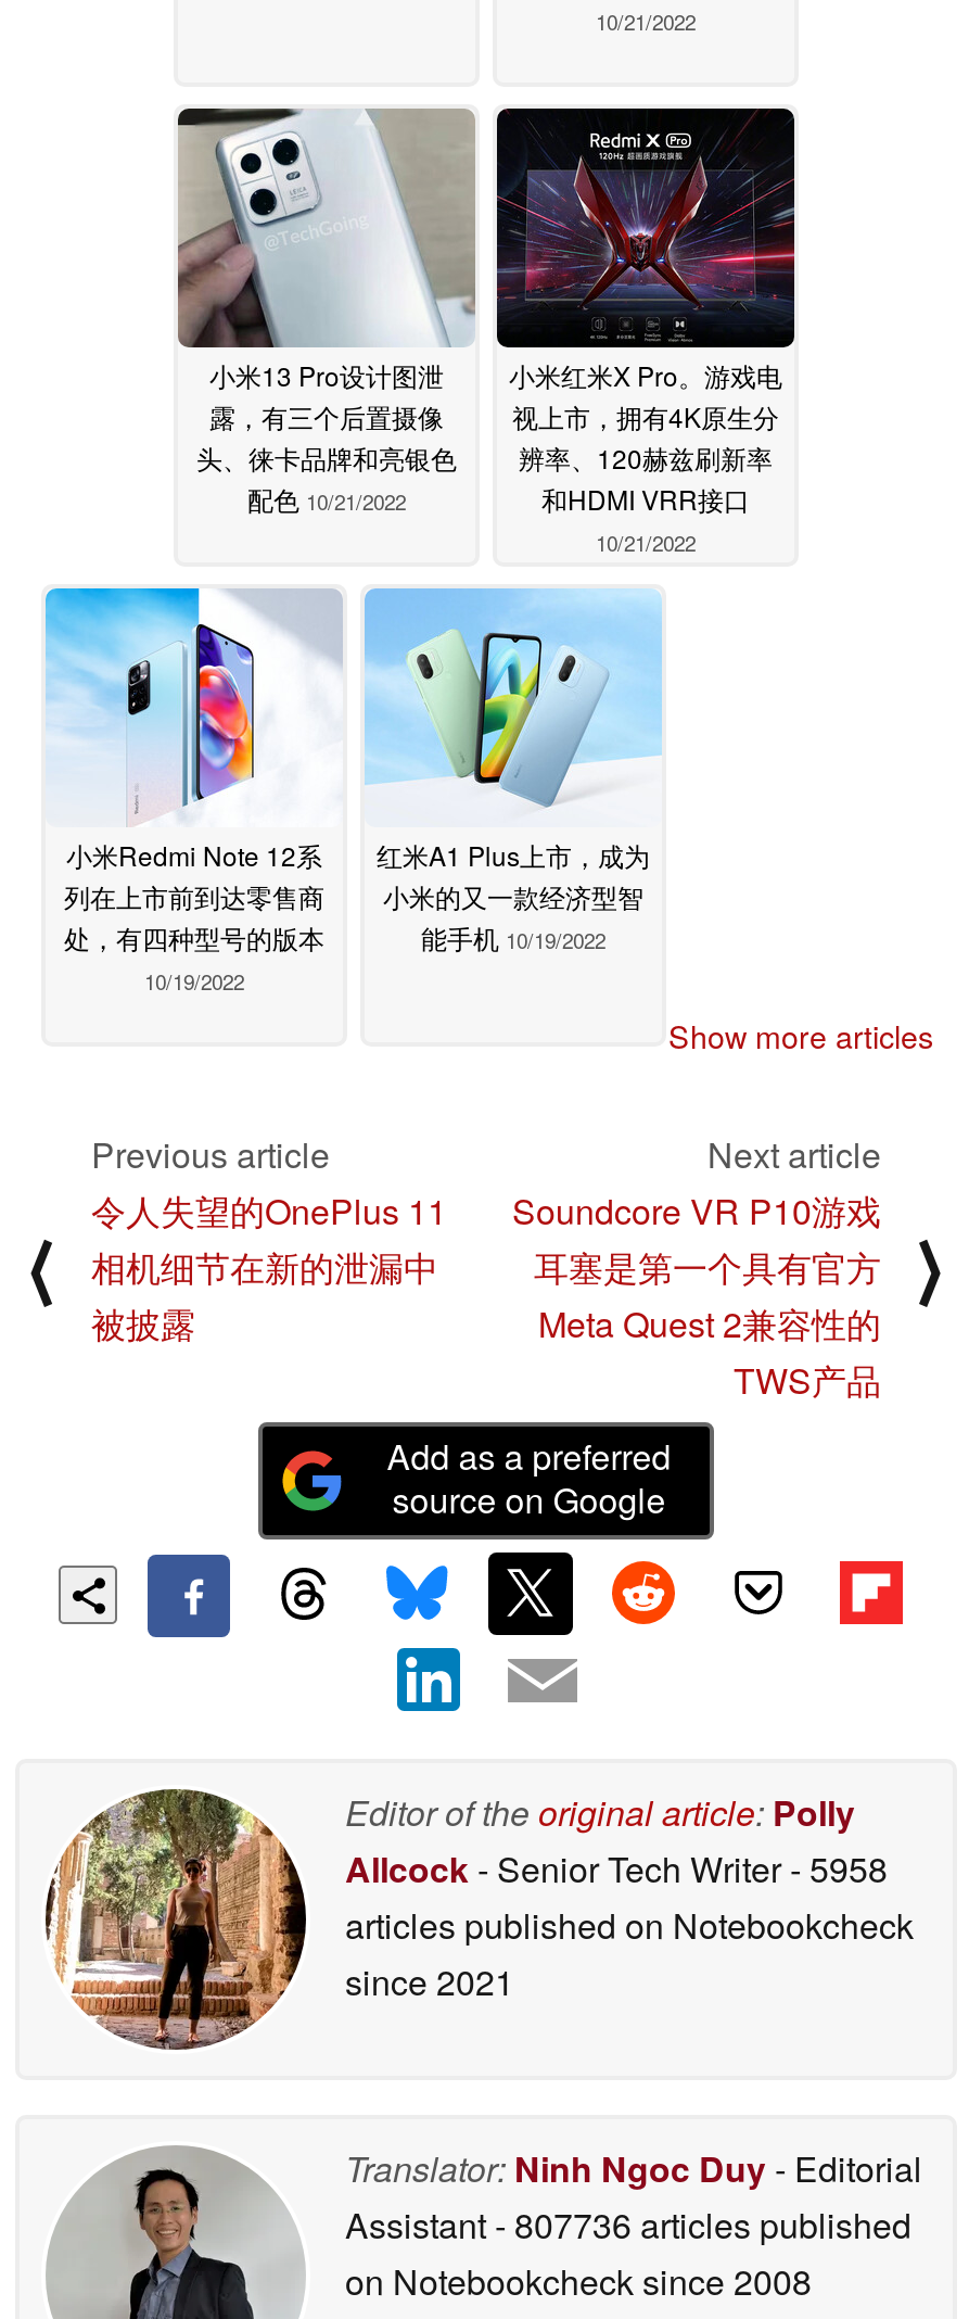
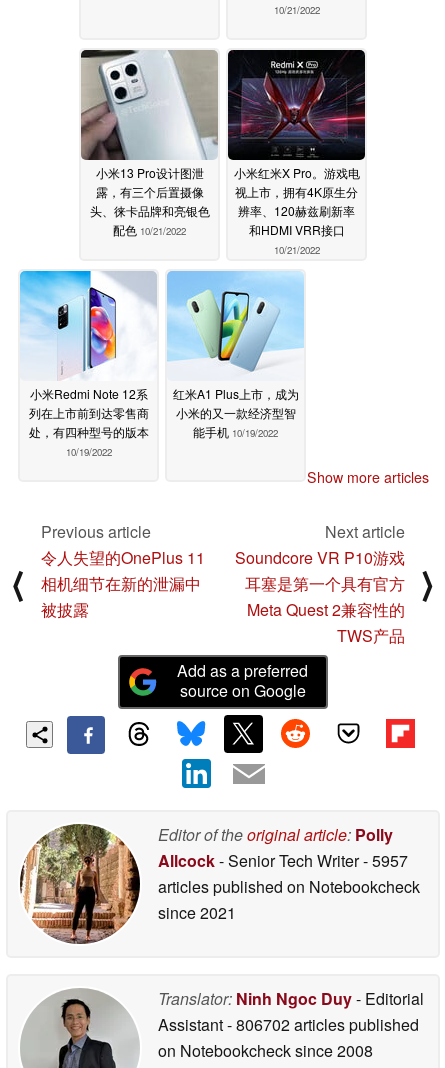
[345,1843,888,1893] Allcock - Senior Tech Writer - 5958 -> [158,849,408,872] Allcock - Senior Tech Writer - 5957
[345,2199,911,2249] Assistant - 807736 articles published -> [158,1013,419,1036] Assistant - 806702 articles published

